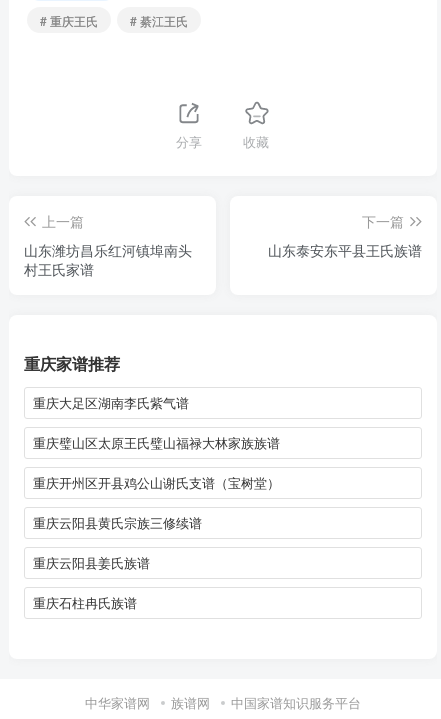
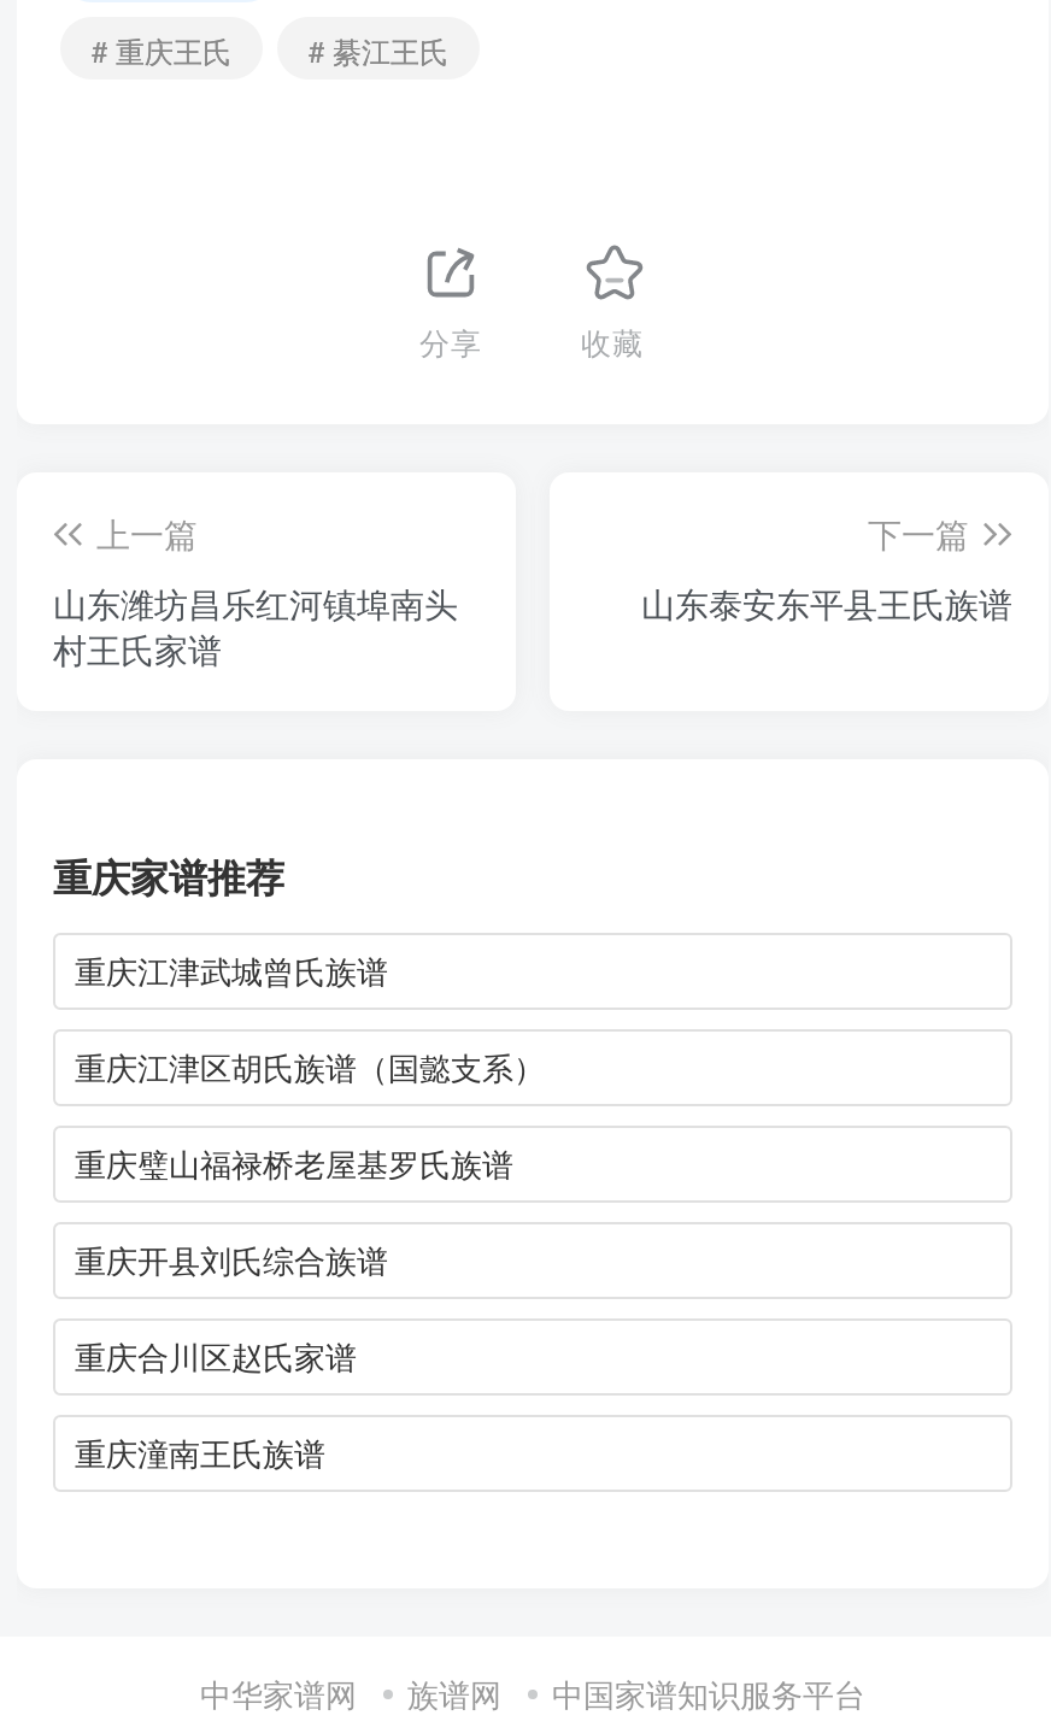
[33,393,189,412] 重庆大足区湖南李氏紫气谱 -> [75,947,388,993] 重庆江津武城曾氏族谱
[33,433,280,452] 重庆璧山区太原王氏璧山福禄大林家族族谱 -> [75,1043,545,1089] 重庆江津区胡氏族谱（国懿支系）
[33,473,280,492] 重庆开州区开县鸡公山谢氏支谱（宝树堂） -> [75,1140,513,1185] 重庆璧山福禄桥老屋基罗氏族谱
[33,513,202,532] 重庆云阳县黄氏宗族三修续谱 -> [75,1236,388,1282] 重庆开县刘氏综合族谱
[33,553,150,572] 重庆云阳县姜氏族谱 -> [75,1332,357,1378] 重庆合川区赵氏家谱
[33,593,137,612] 重庆石柱冉氏族谱 -> [75,1429,325,1475] 重庆潼南王氏族谱

